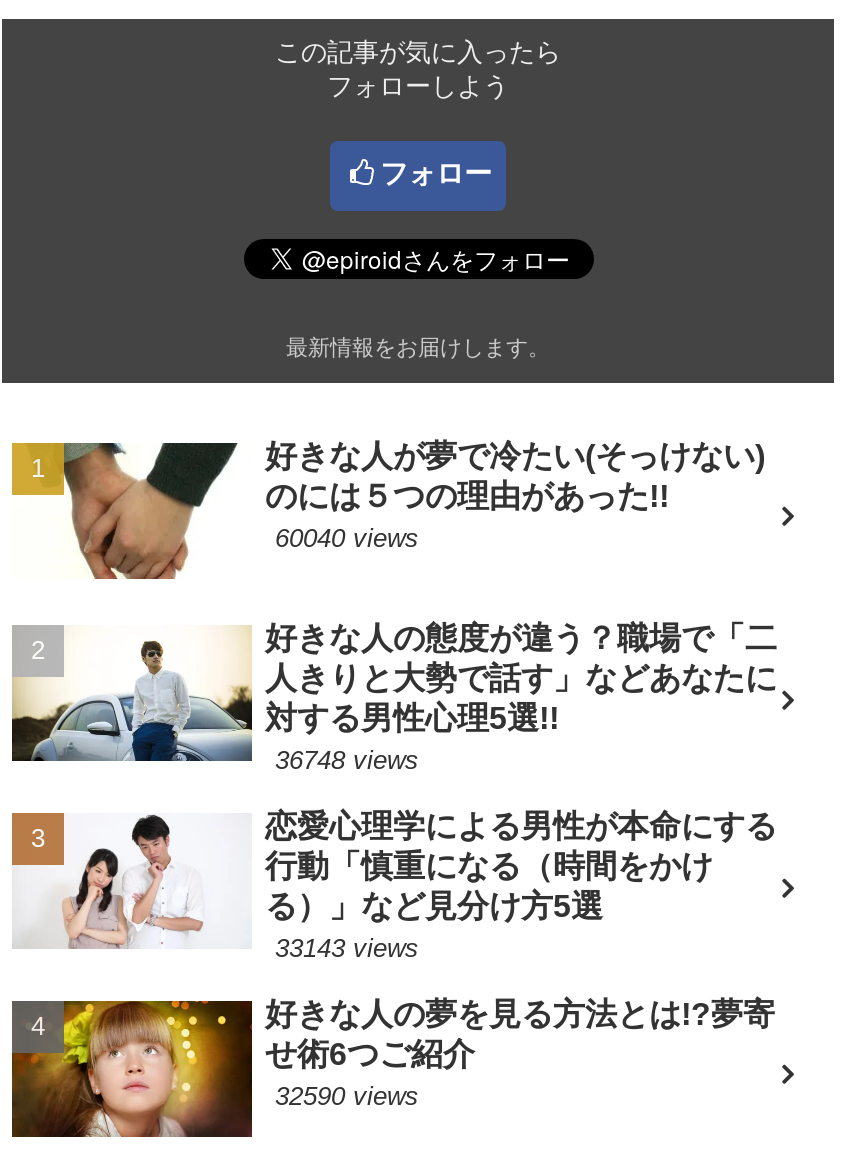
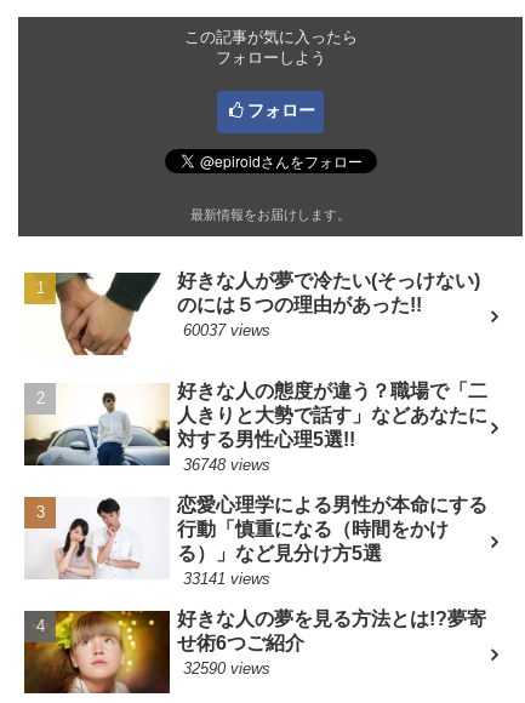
[275,524,419,554] 60040 views -> [184,322,271,340] 60037 views
[275,933,419,963] 33143 views -> [184,570,271,588] 33141 views

